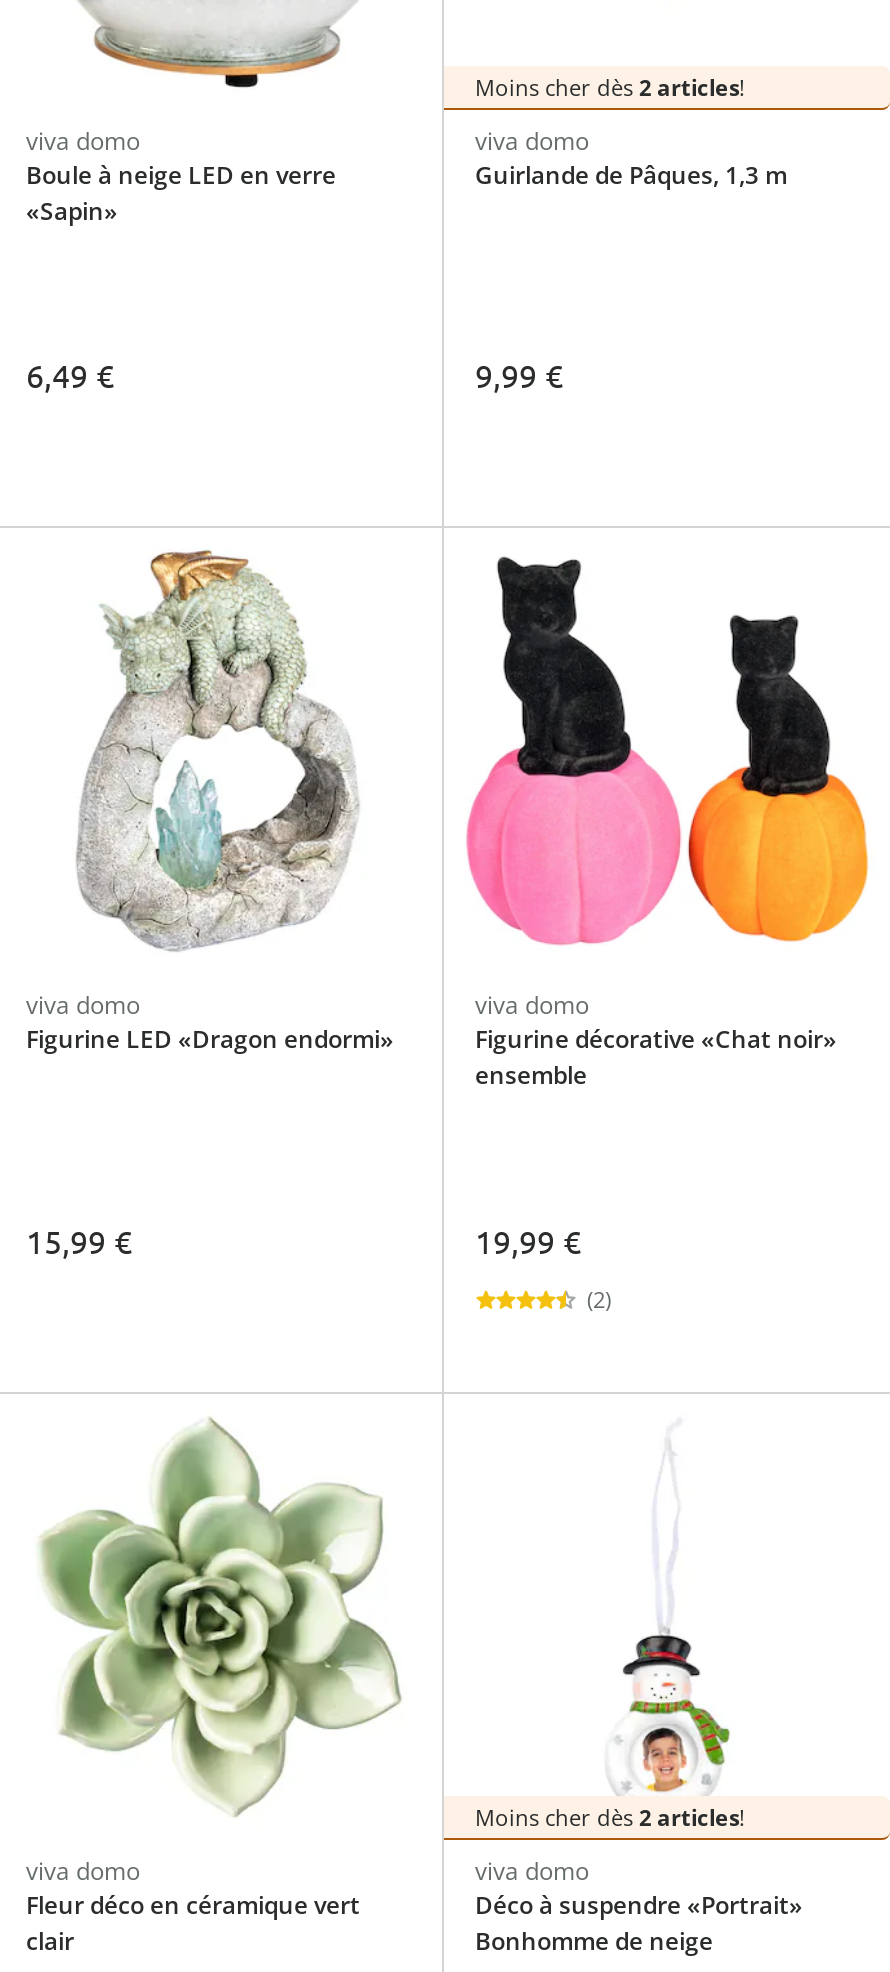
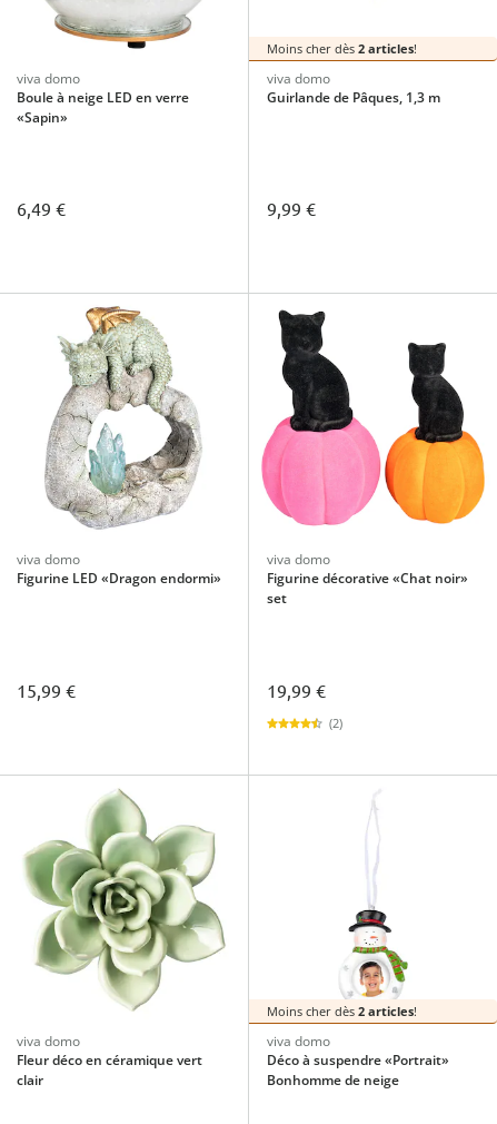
[475,1059,587,1093] ensemble -> [266,589,286,608] set

